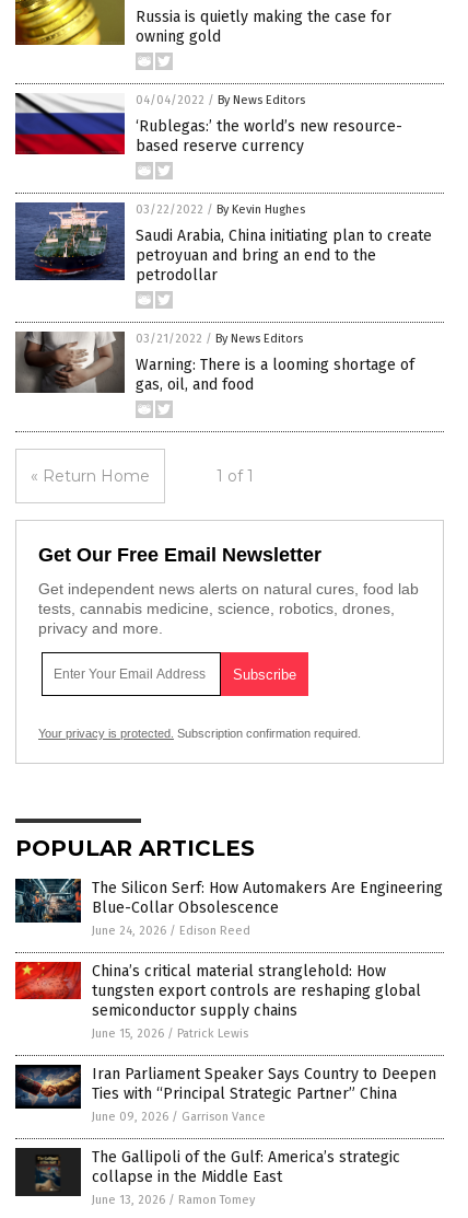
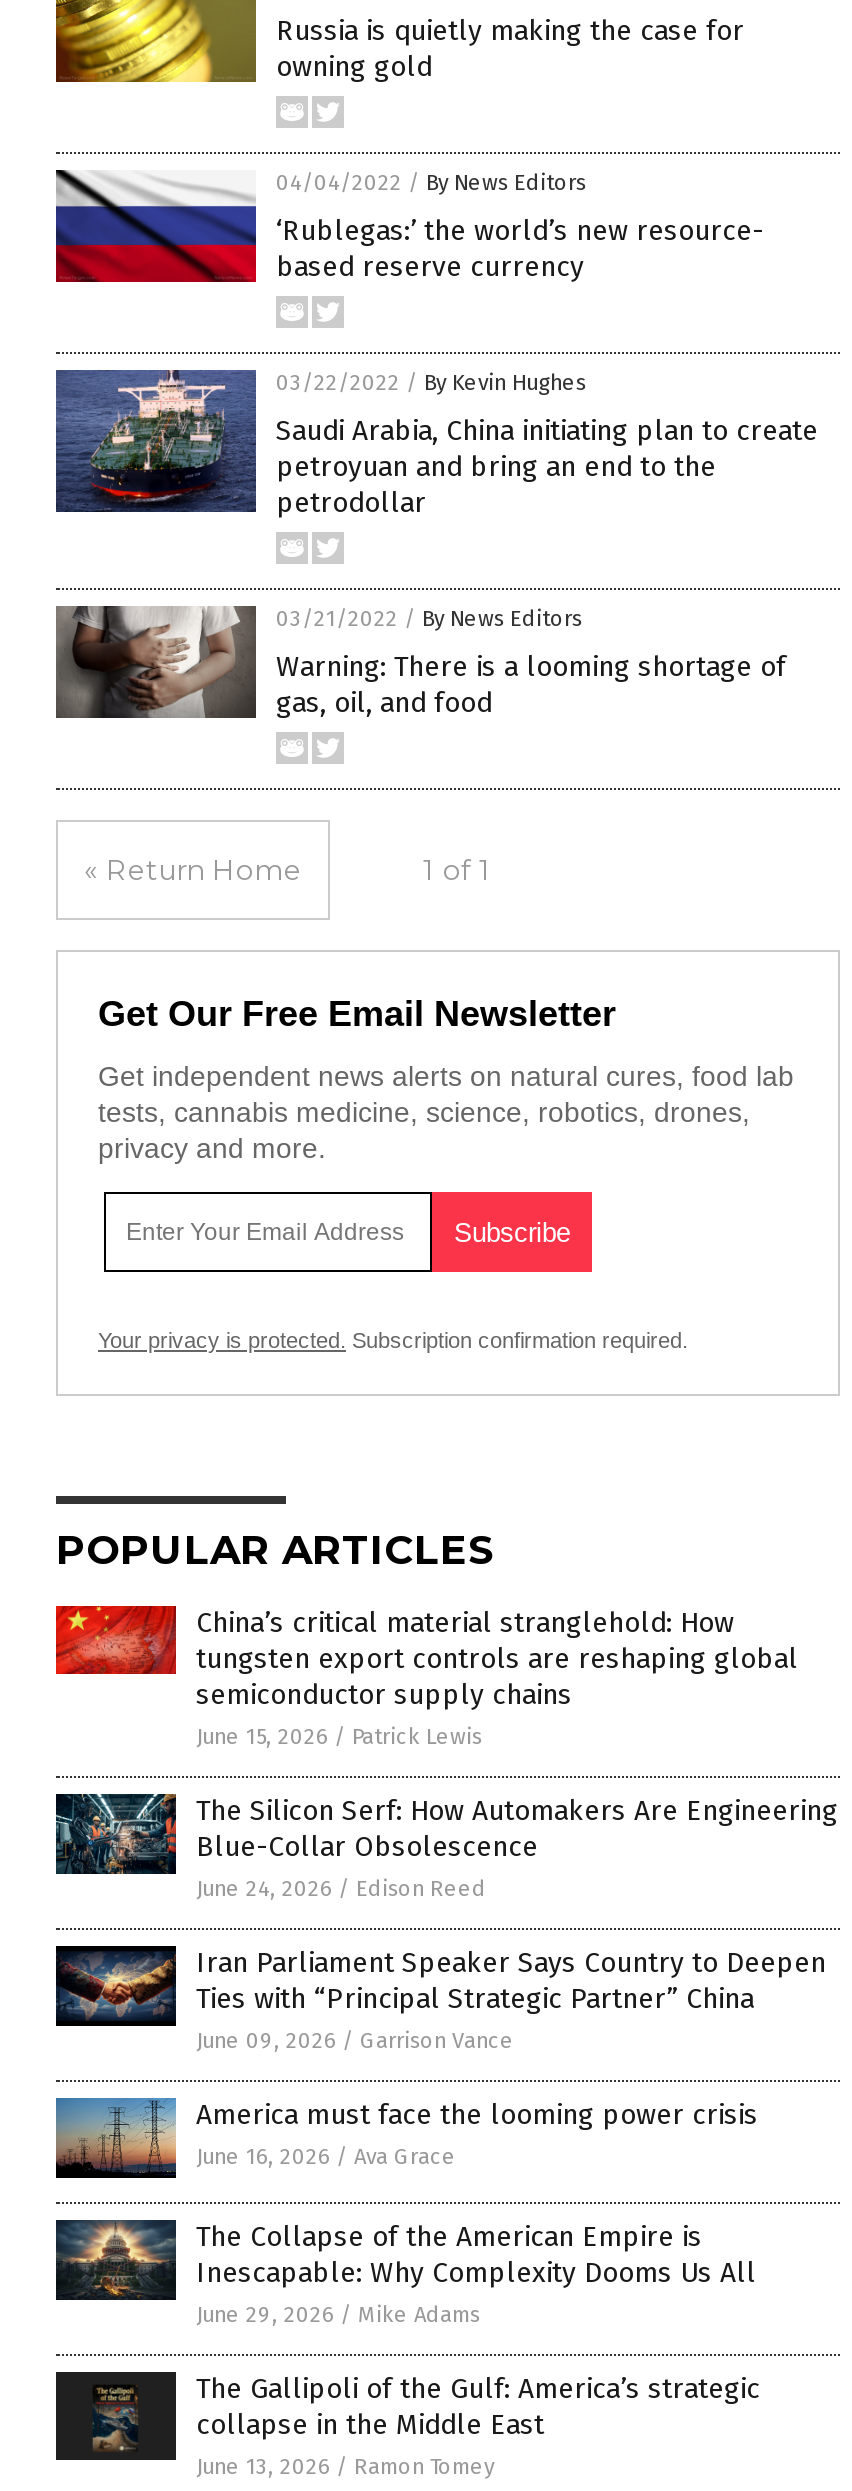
moved [14,878,443,938] -> [56,1792,838,1902]: [image] | The Silicon Serf: How Automakers Are Engineering | Blue-Collar Obsolescence | June 24, 2026 / Edison Reed
moved [14,961,421,1041] -> [54,1604,798,1750]: [image] | China’s critical material stranglehold: How | tungsten export controls are reshaping global | semiconductor supply chains | June 15, 2026 / Patrick Lewis
none -> [54,2096,758,2328] [image] | America must face the looming power crisis | June 16, 2026 / Ava Grace | The Collapse of the American Empire is | Inescapable: Why Complexity Dooms Us All | June 29, 2026 / Mike Adams
none -> [56,2218,168,2300] [image]

